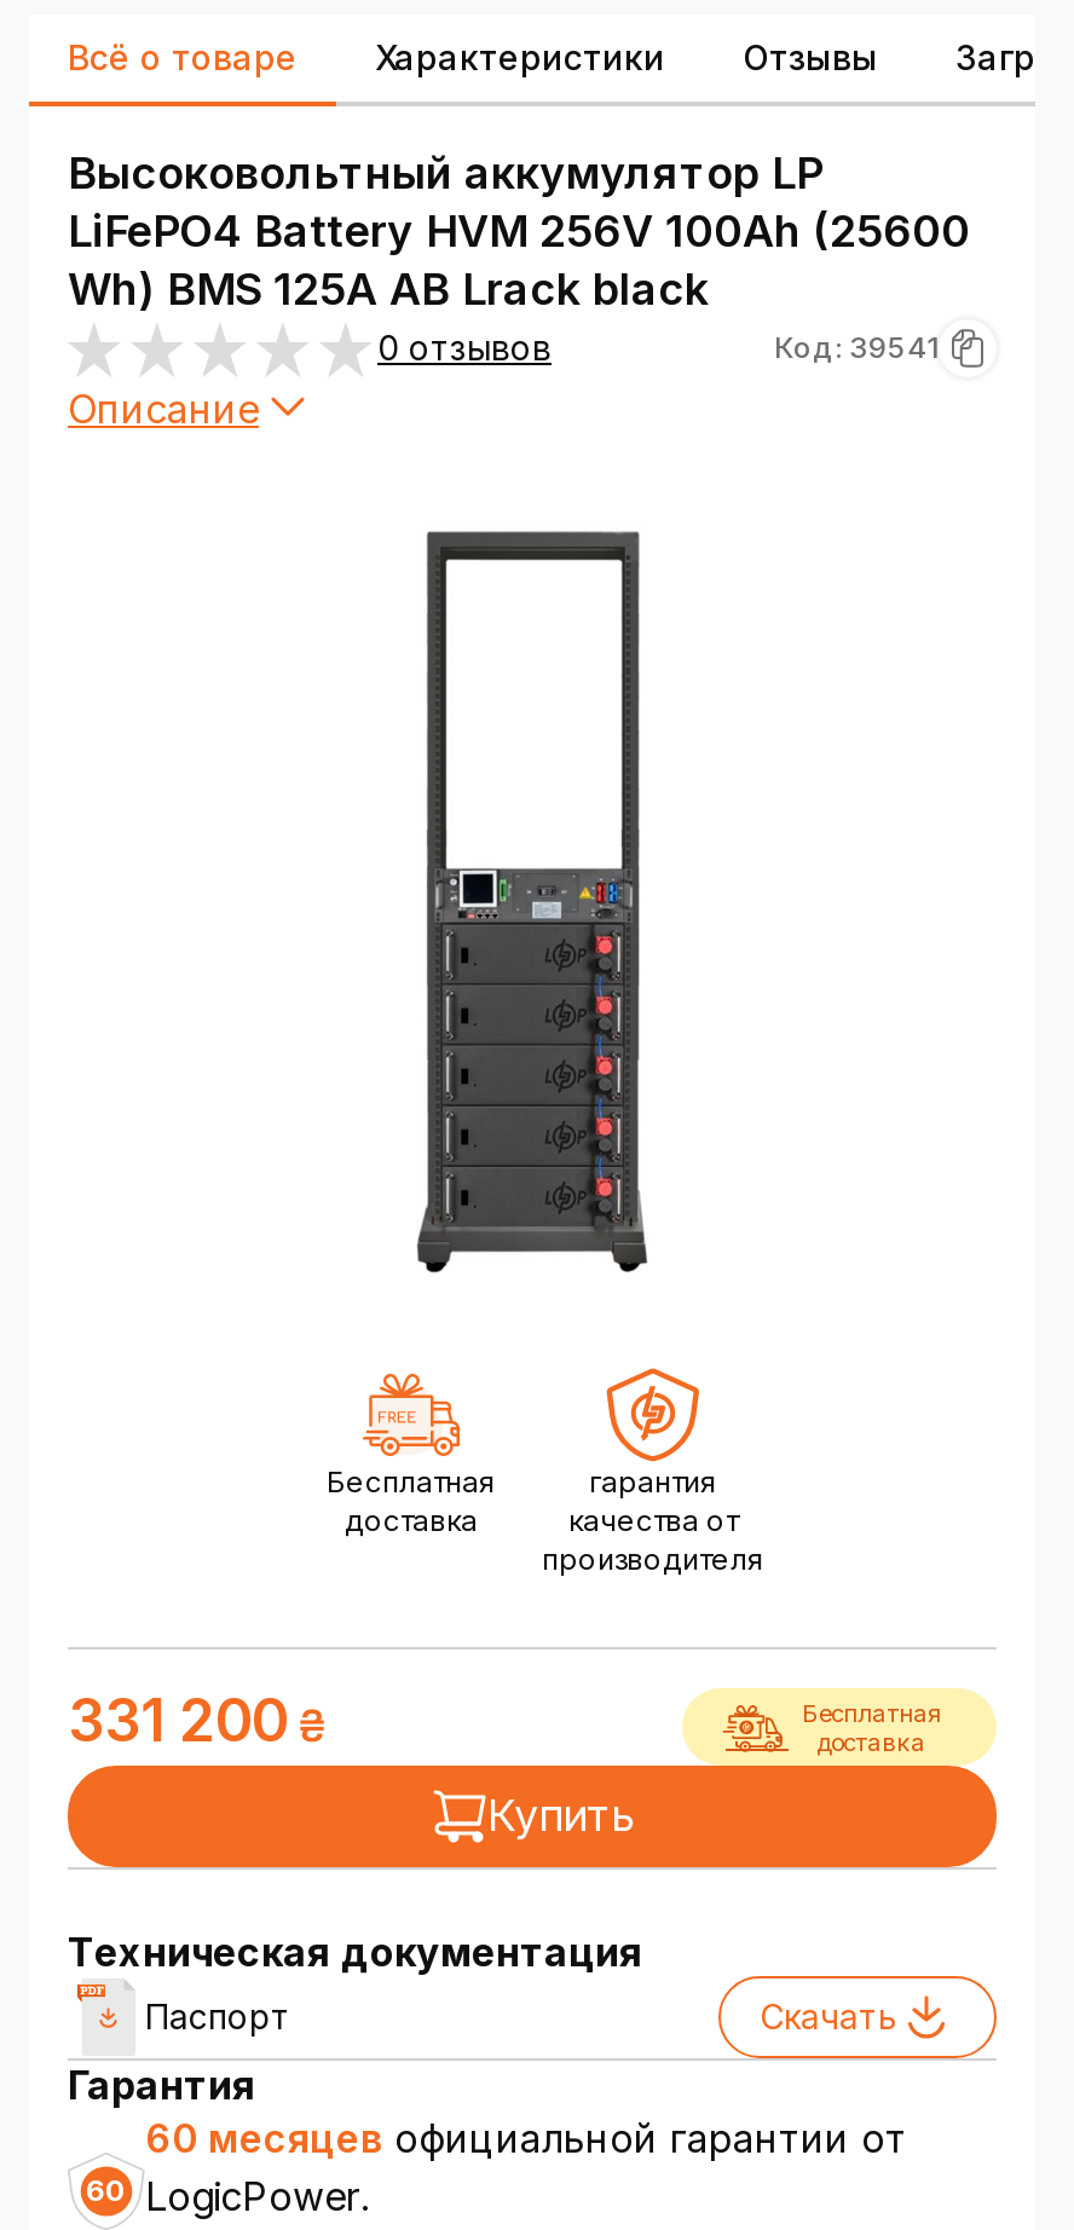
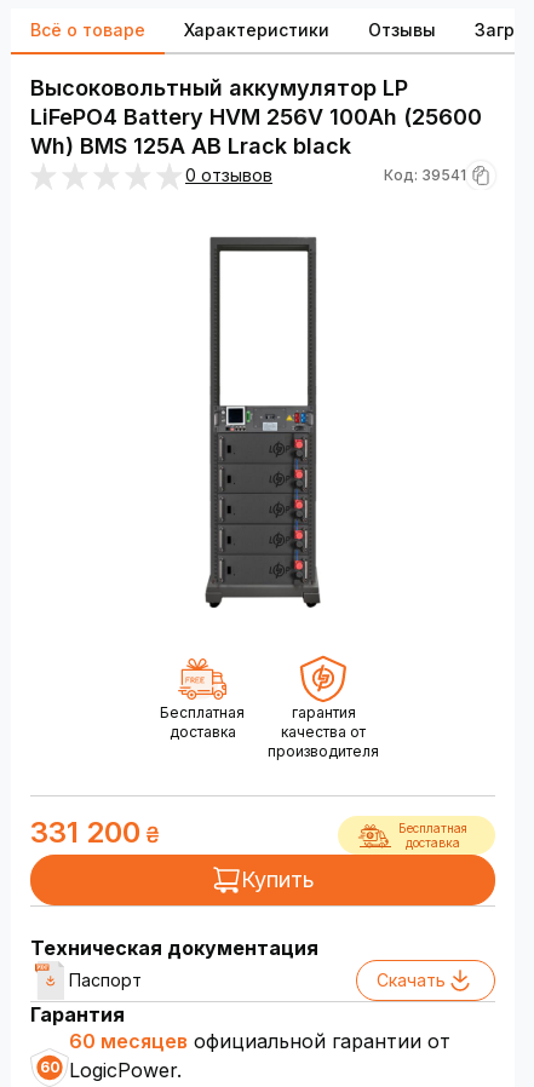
[68,383,259,432] Описание -> none

